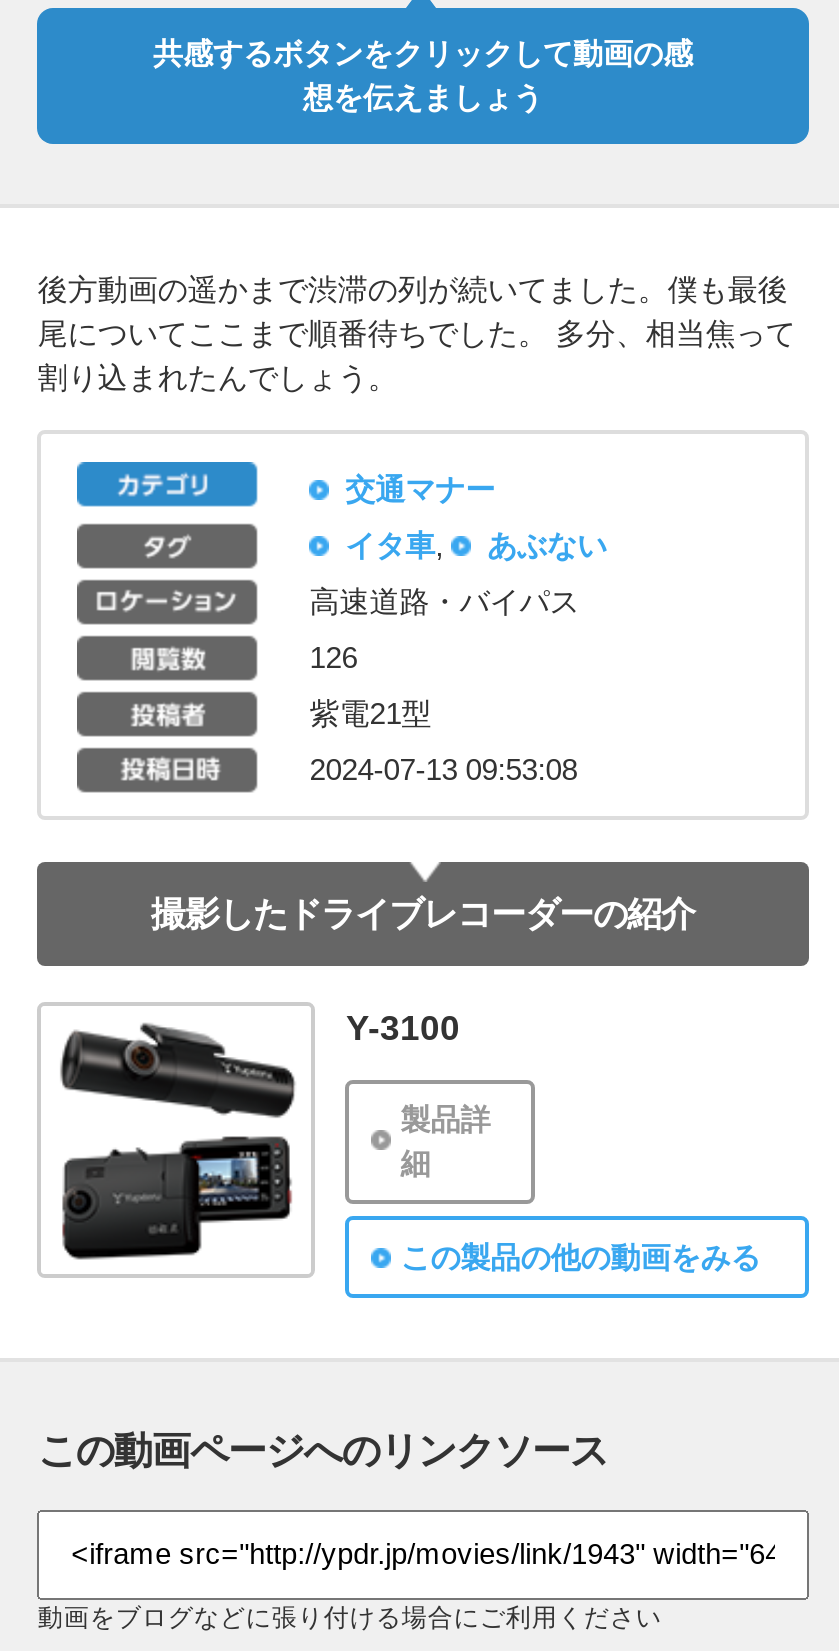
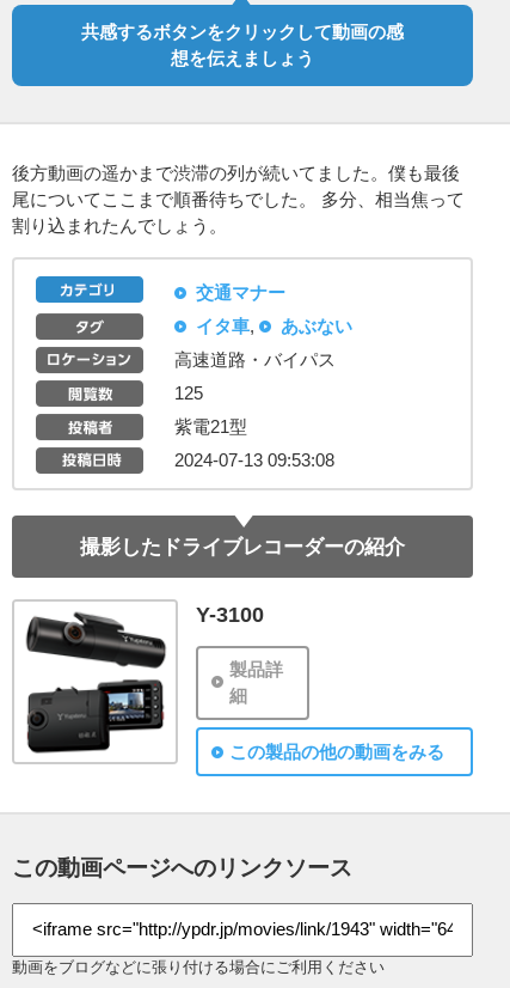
[310,642,358,674] 126 -> [175,384,203,403] 125

